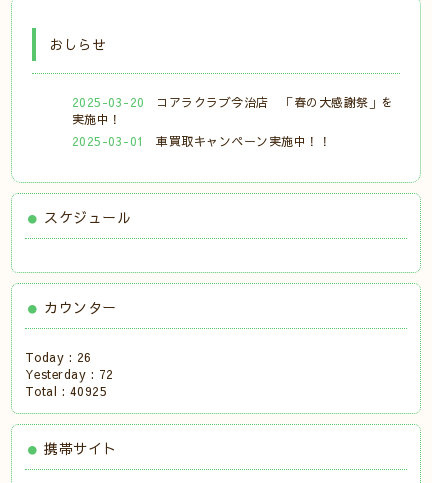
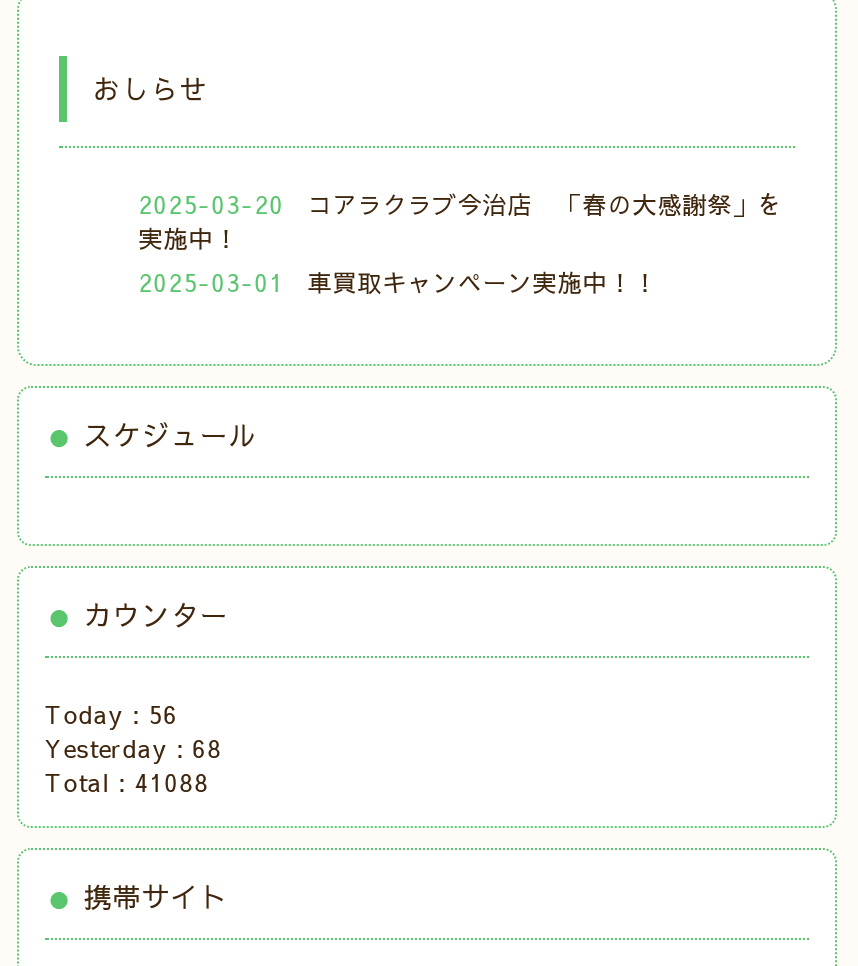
[25,348,92,364] Today : 26 -> [45,697,179,729] Today : 56
[25,365,114,381] Yesterday : 72 -> [45,731,223,763] Yesterday : 68
[25,382,107,398] Total : 40925 -> [45,765,210,797] Total : 41088

